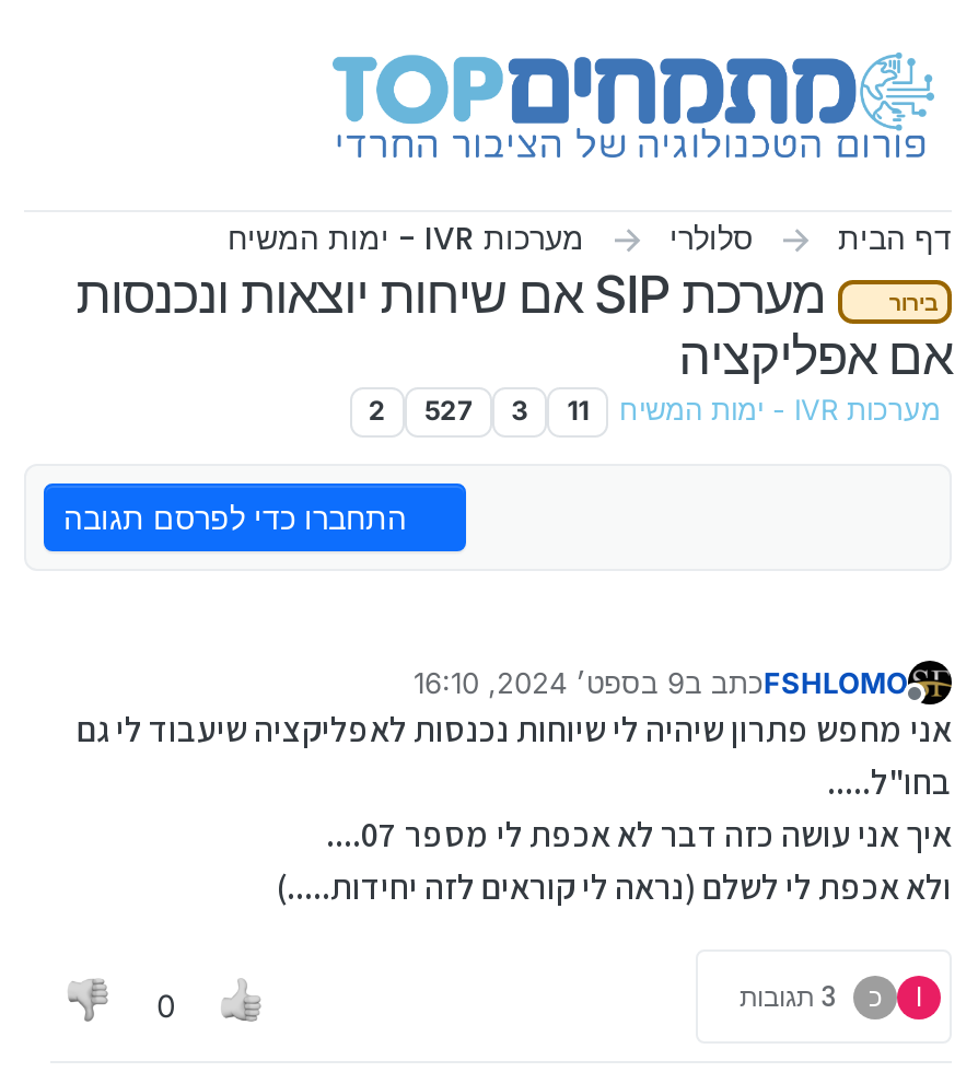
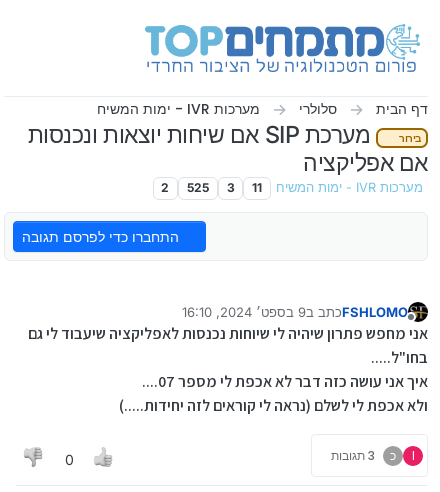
[368,395,589,428] 2 527 3 11 -> [161,180,262,195] 2 525 3 11

